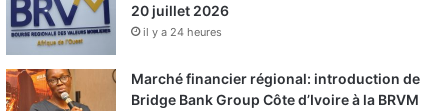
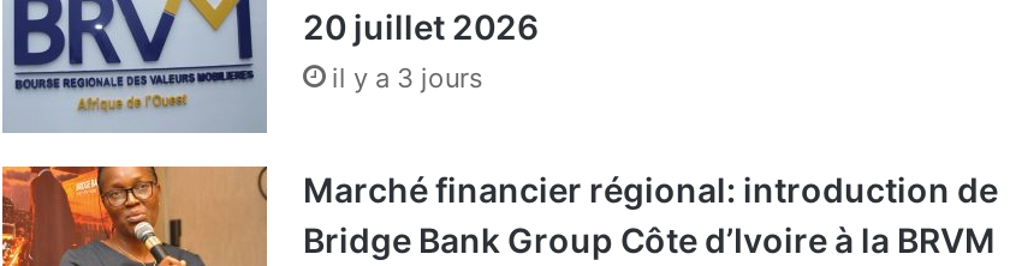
[143,25,222,39] il y a 24 heures -> [332,60,483,94] il y a 3 jours

